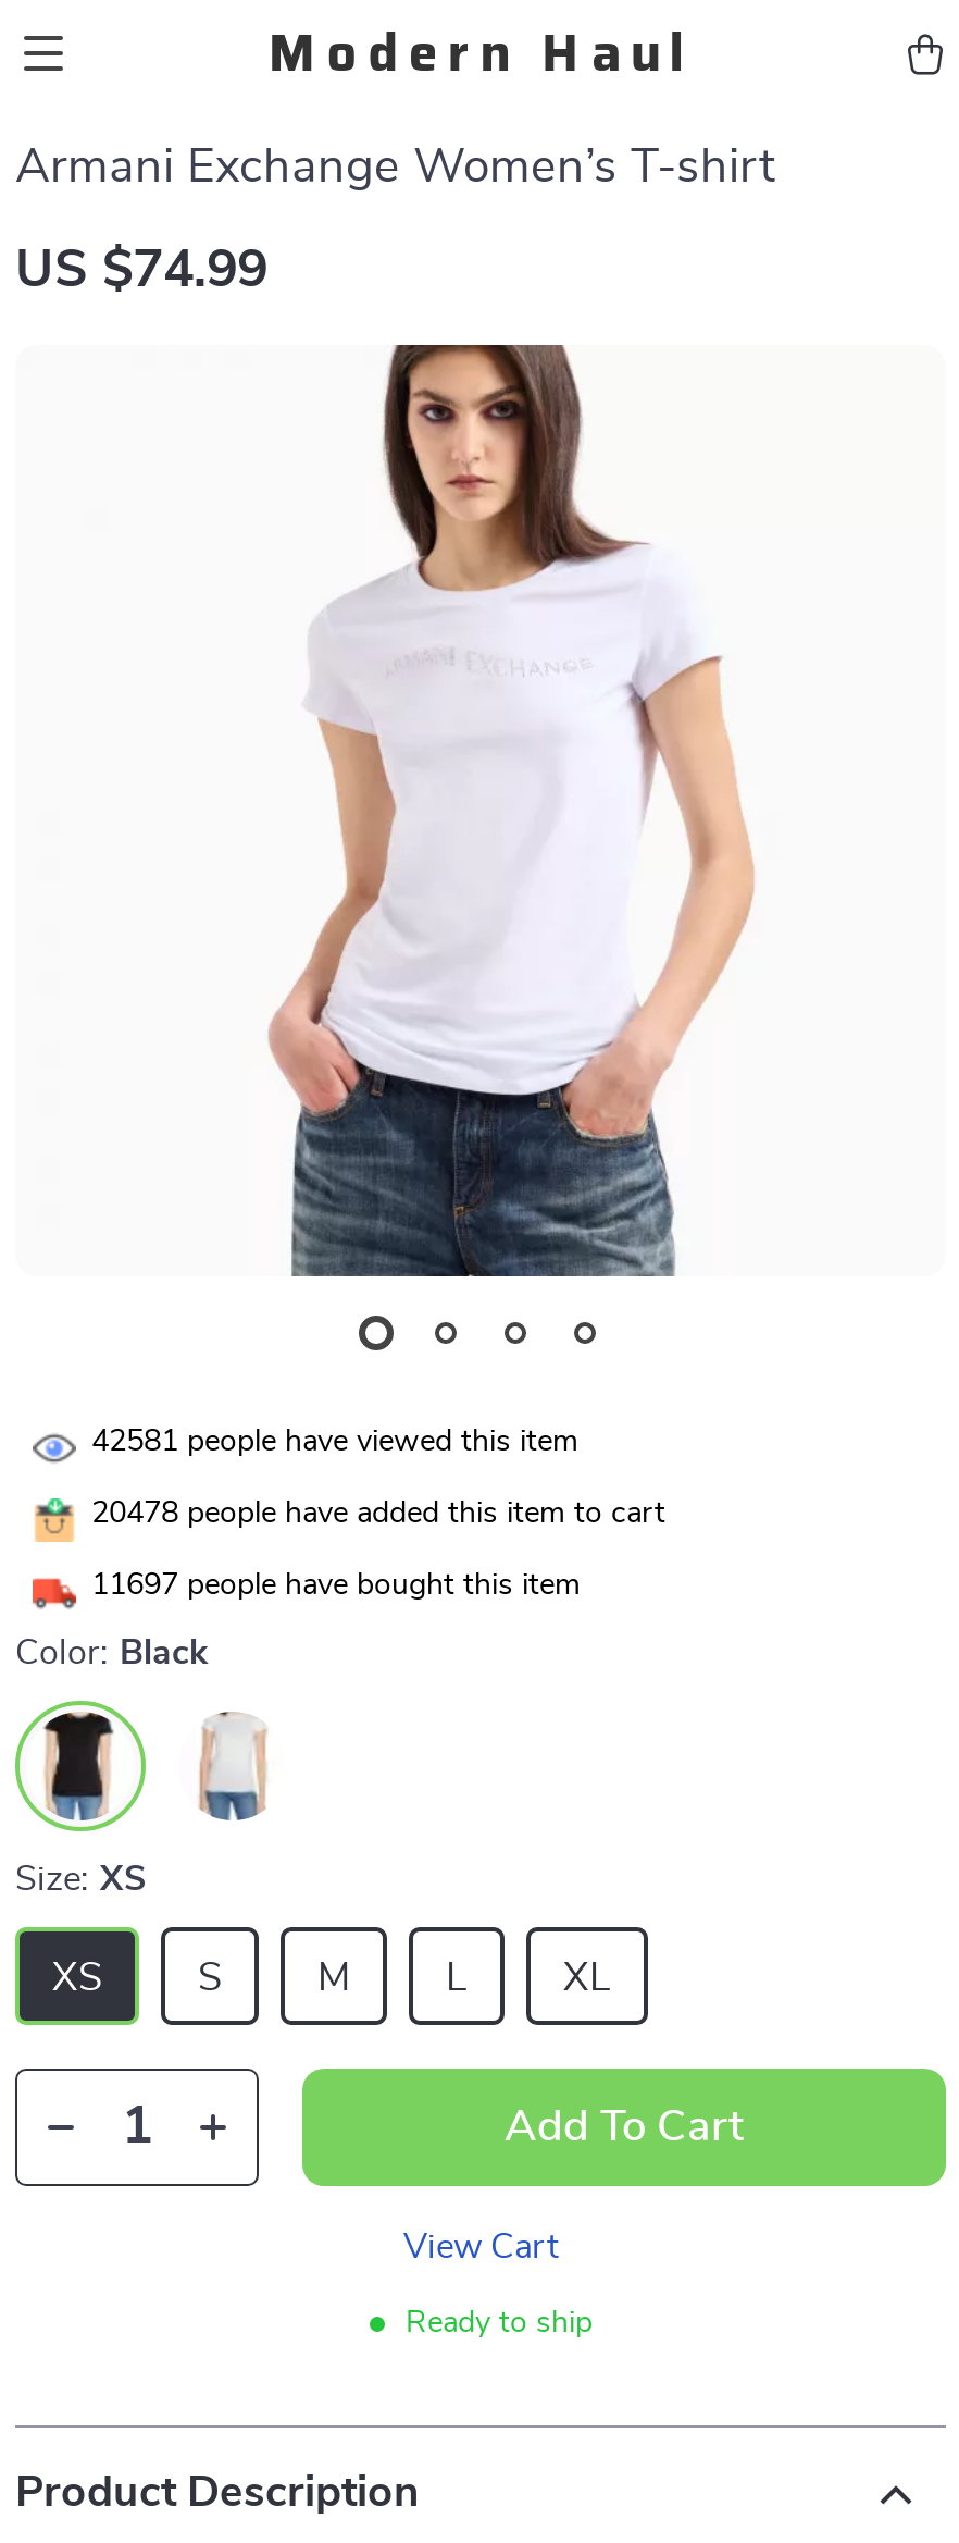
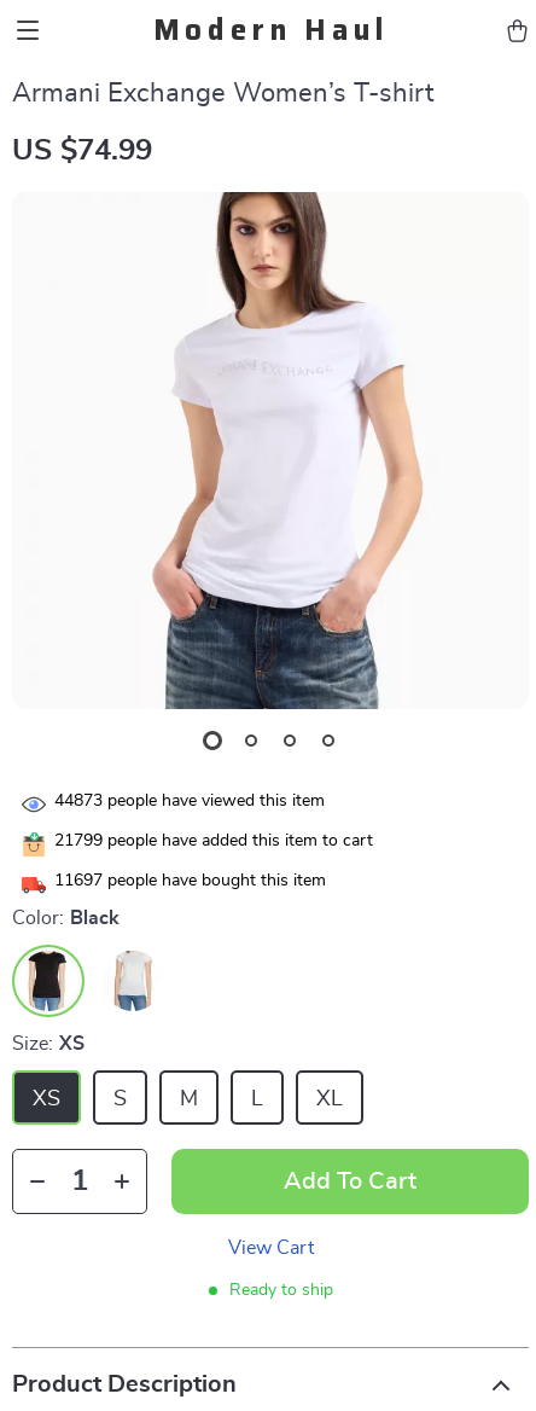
[91,1427,578,1457] 42581 people have viewed this item -> [54,793,325,810] 44873 people have viewed this item
[91,1499,665,1529] 20478 people have added this item to cart -> [54,833,373,849] 21799 people have added this item to cart

